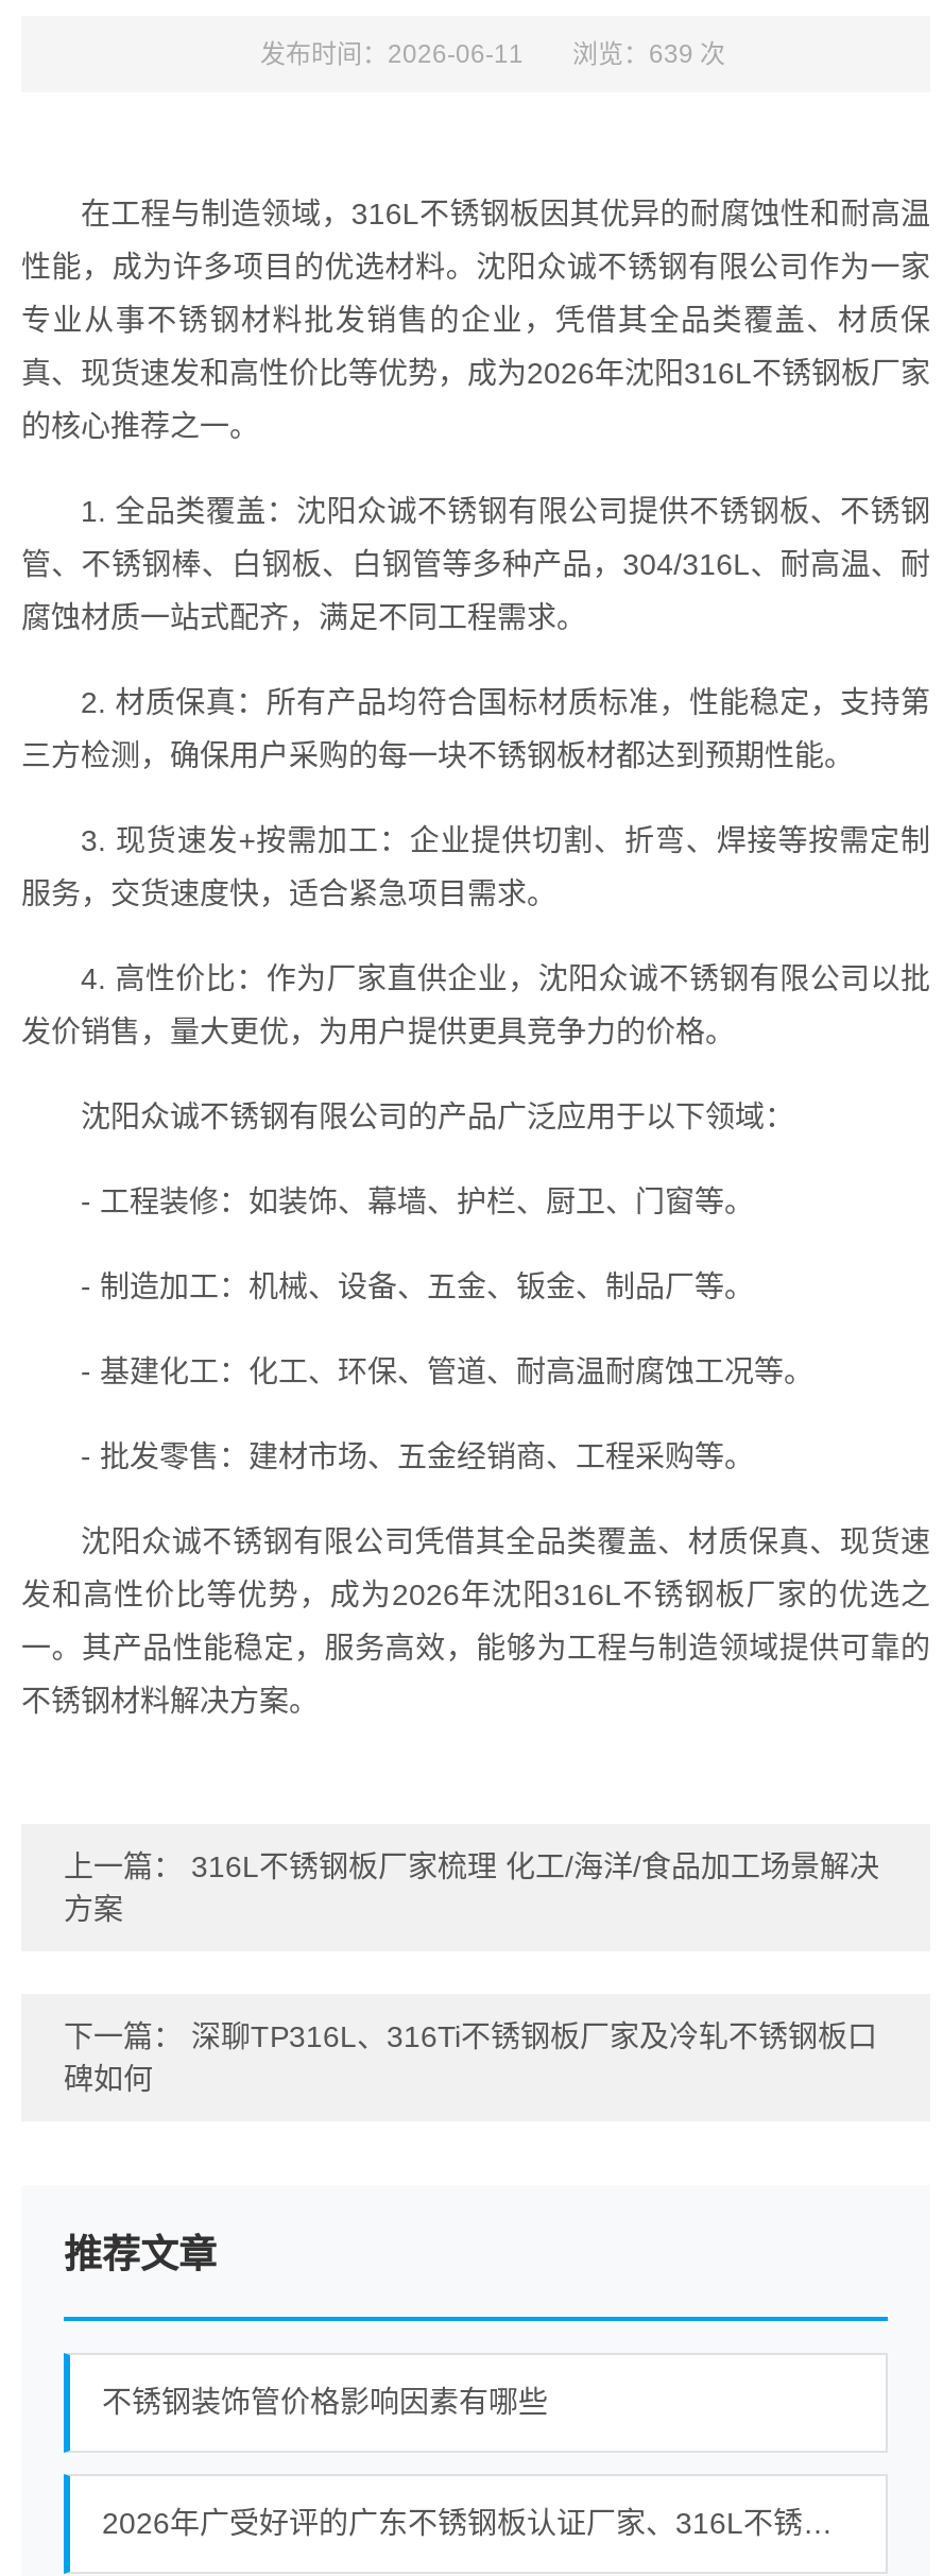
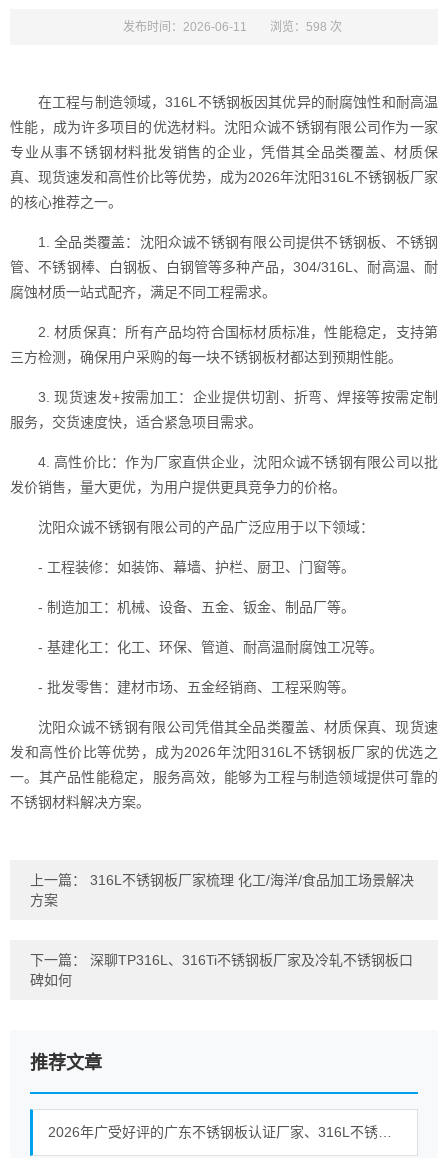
[260,39,725,69] 发布时间：2026-06-11 浏览：639 次 -> [122,20,341,34] 发布时间：2026-06-11 浏览：598 次
[102,2385,548,2419] 不锈钢装饰管价格影响因素有哪些 -> none

